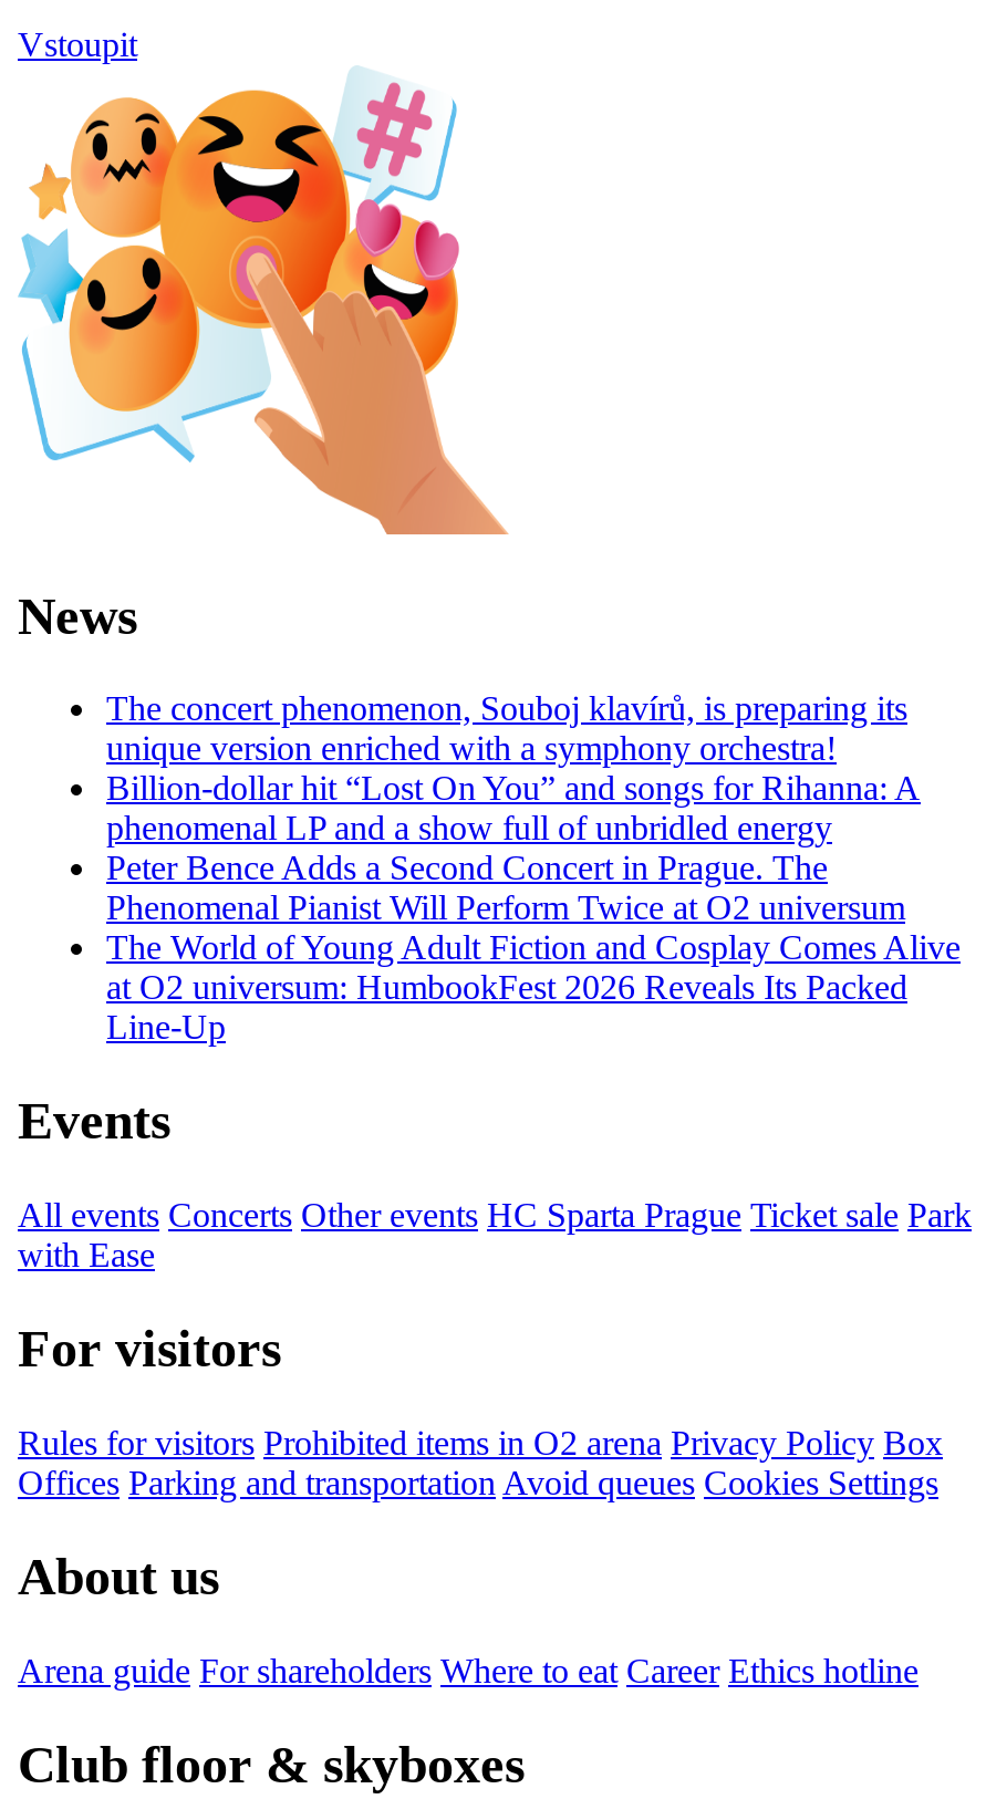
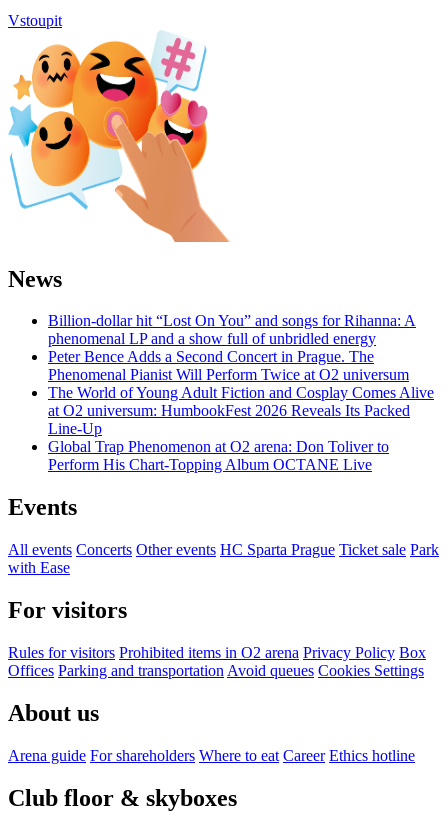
[106,690,907,768] The concert phenomenon, Souboj klavírů, is preparing its | unique version enriched with a symphony orchestra! -> none
moved [106,770,961,1047] -> [48,312,434,437]: Billion-dollar hit “Lost On You” and songs for Rihanna: A | phenomenal LP and a show full of unbridled energy | Peter Bence Adds a Second Concert in Prague. The | Phenomenal Pianist Will Perform Twice at O2 universum | The World of Young Adult Fiction and Cosplay Comes Alive | at O2 universum: HumbookFest 2026 Reveals Its Packed | Line-Up
none -> [48,438,389,473] Global Trap Phenomenon at O2 arena: Don Toliver to | Perform His Chart-Topping Album OCTANE Live

